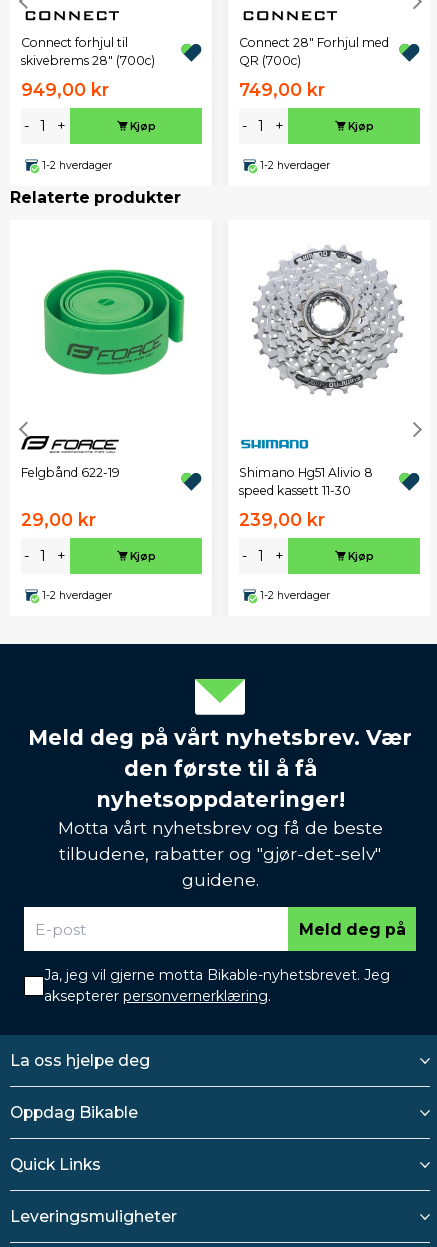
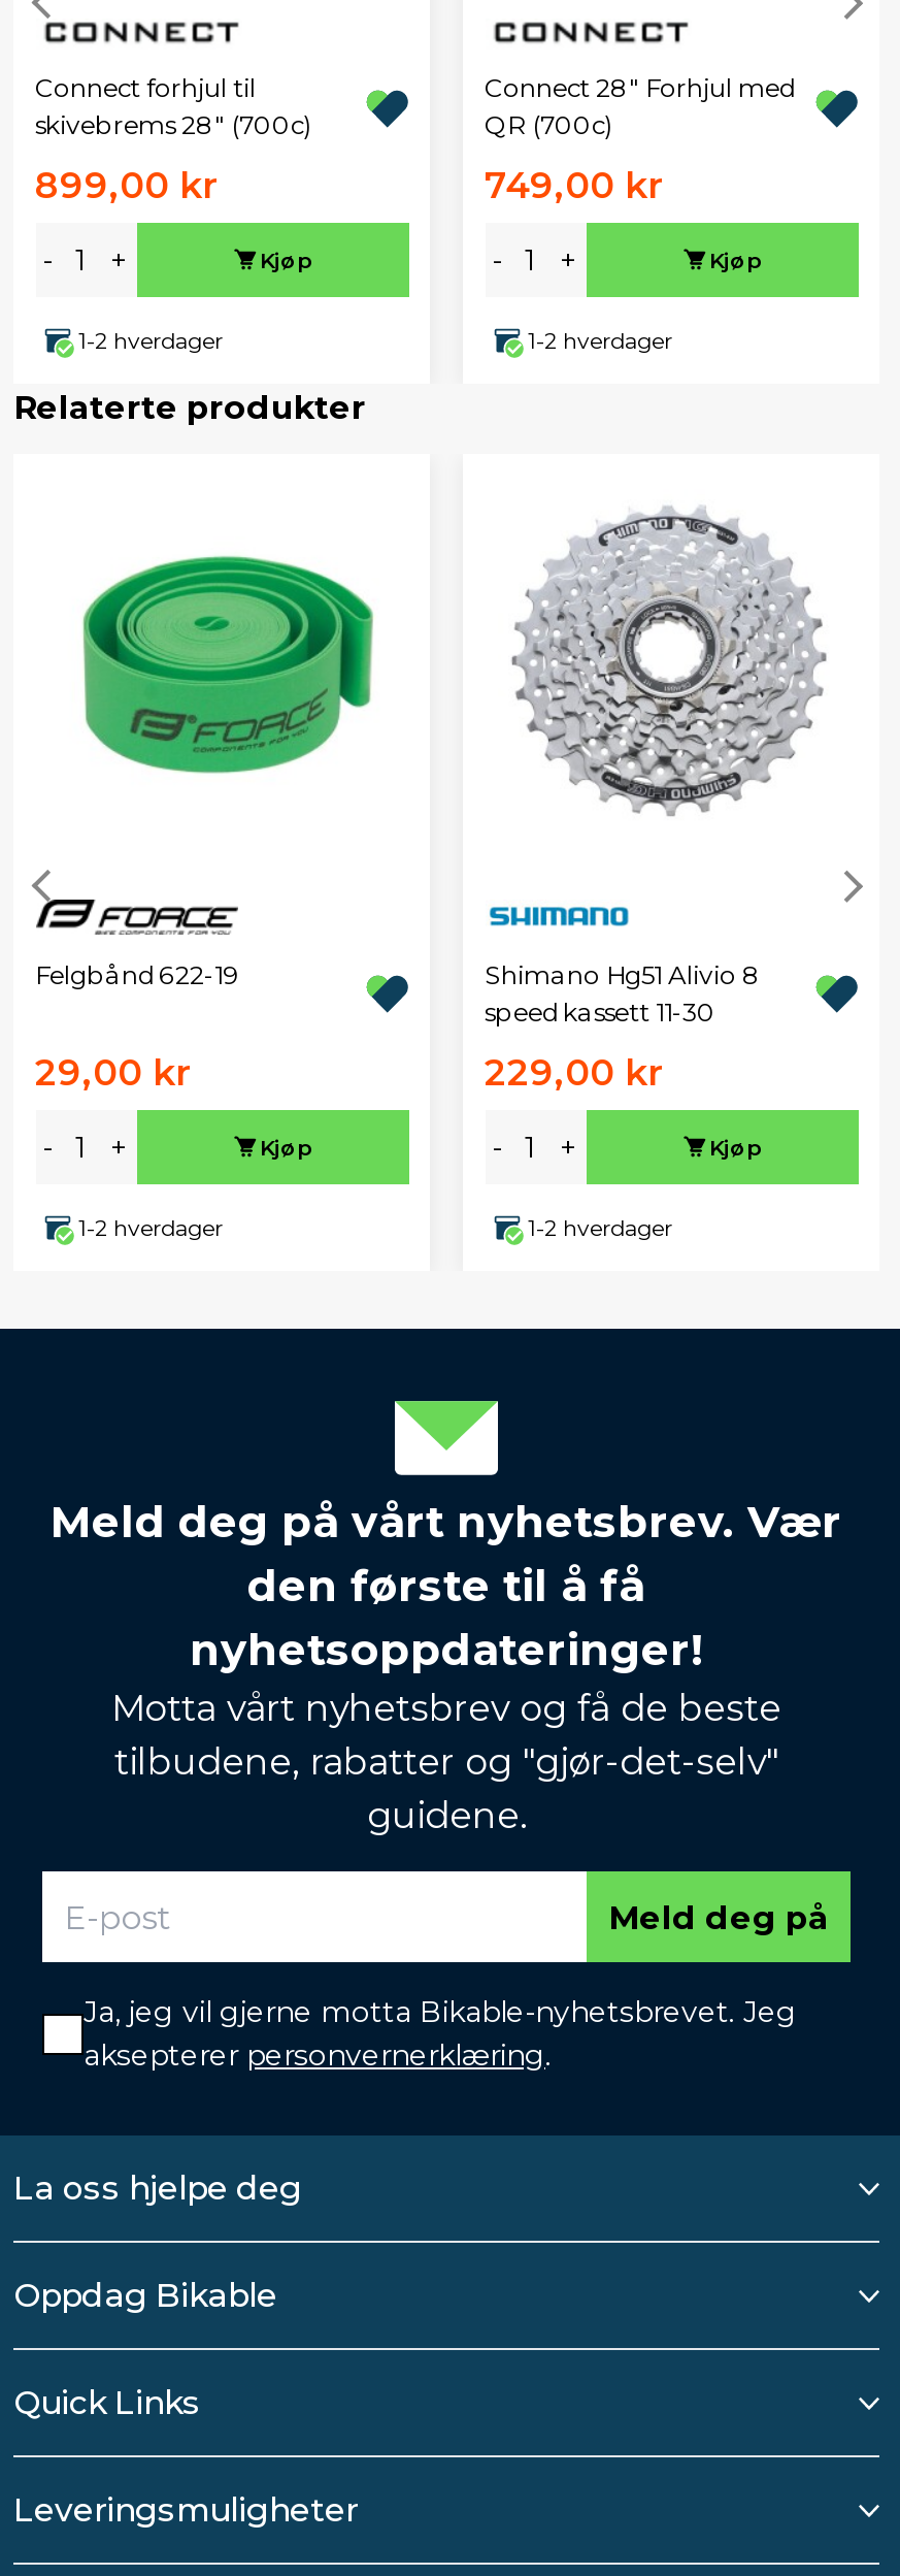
[20,78,108,99] 949,00 kr -> [35,162,216,205] 899,00 kr
[238,508,324,529] 239,00 kr -> [485,1049,662,1093] 229,00 kr

